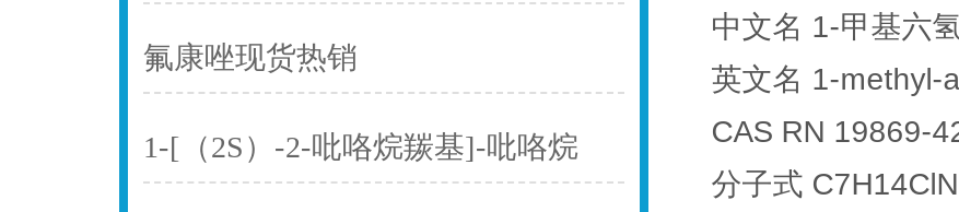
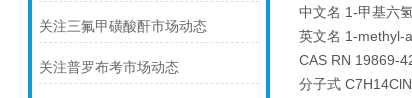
[143,42,358,74] 氟康唑现货热销 -> [39,19,207,34] 关注三氟甲磺酸酐市场动态
[143,131,578,164] 1-[（2S）-2-吡咯烷羰基]-吡咯烷 -> [39,60,179,75] 关注普罗布考市场动态

